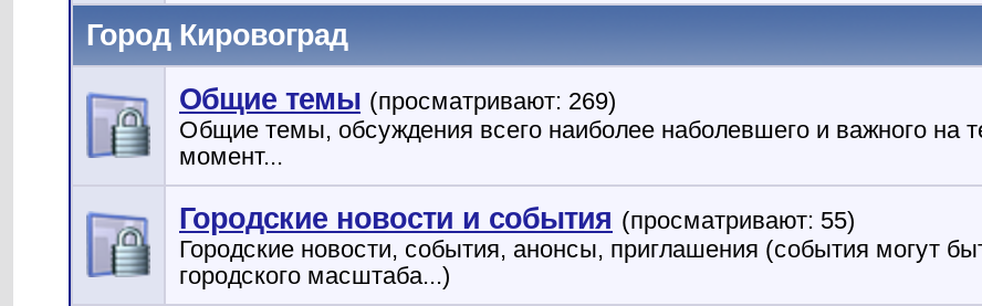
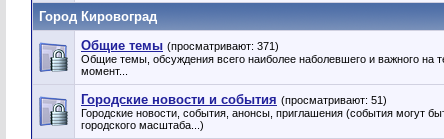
[179,83,617,116] Общие темы (просматривают: 269) -> [81,38,279,53] Общие темы (просматривают: 371)
[179,202,856,235] Городские новости и события (просматривают: 55) -> [81,92,387,107] Городские новости и события (просматривают: 51)

